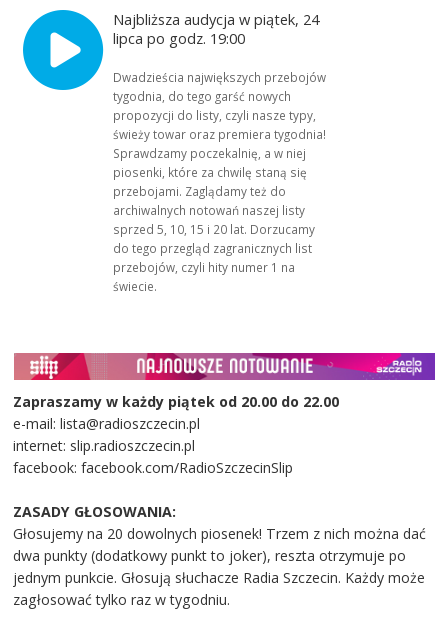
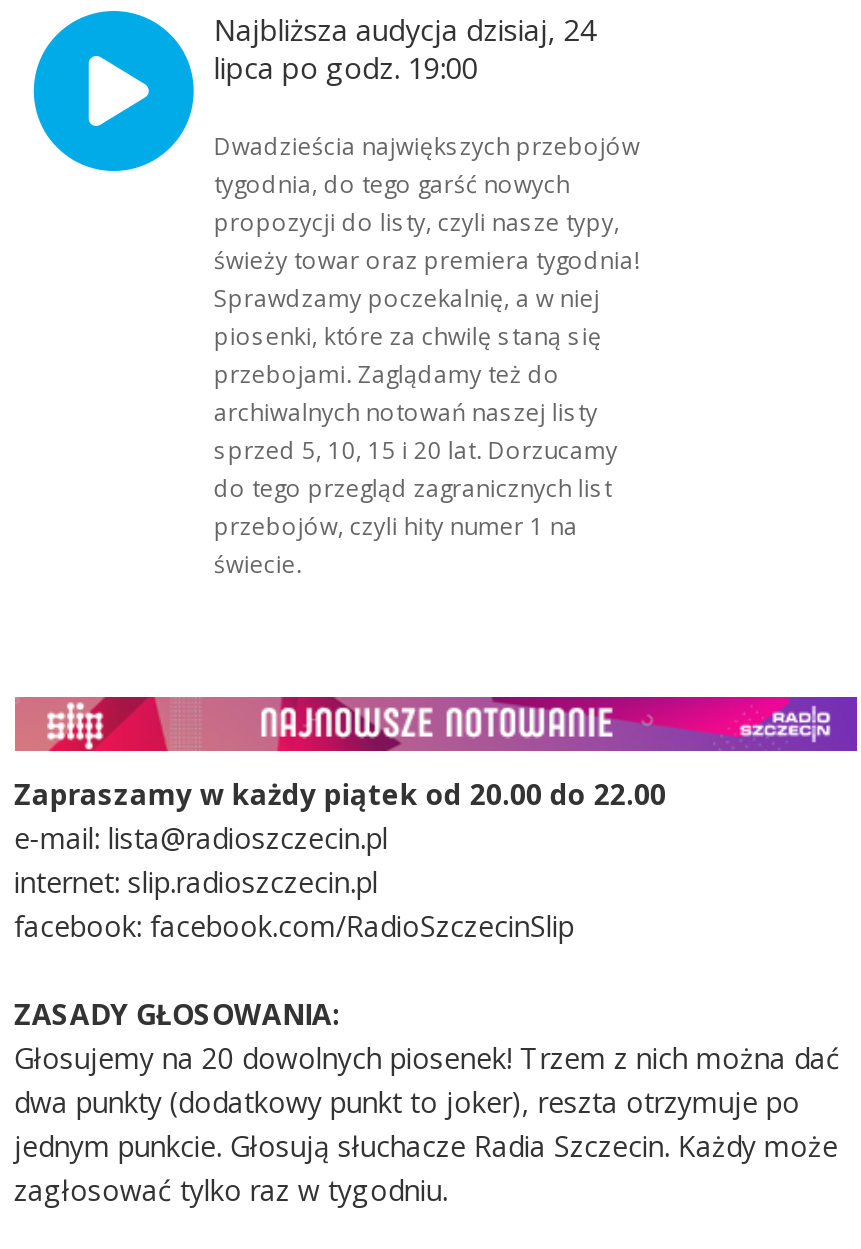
[113,9,319,29] Najbliższa audycja w piątek, 24 -> [214,9,596,49] Najbliższa audycja dzisiaj, 24

